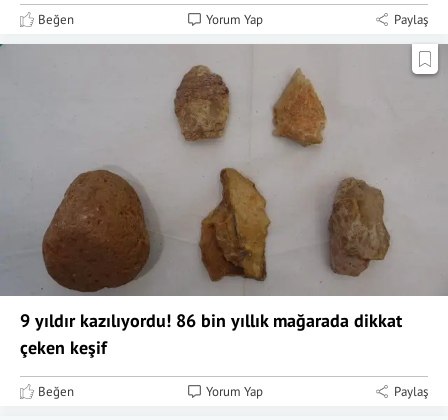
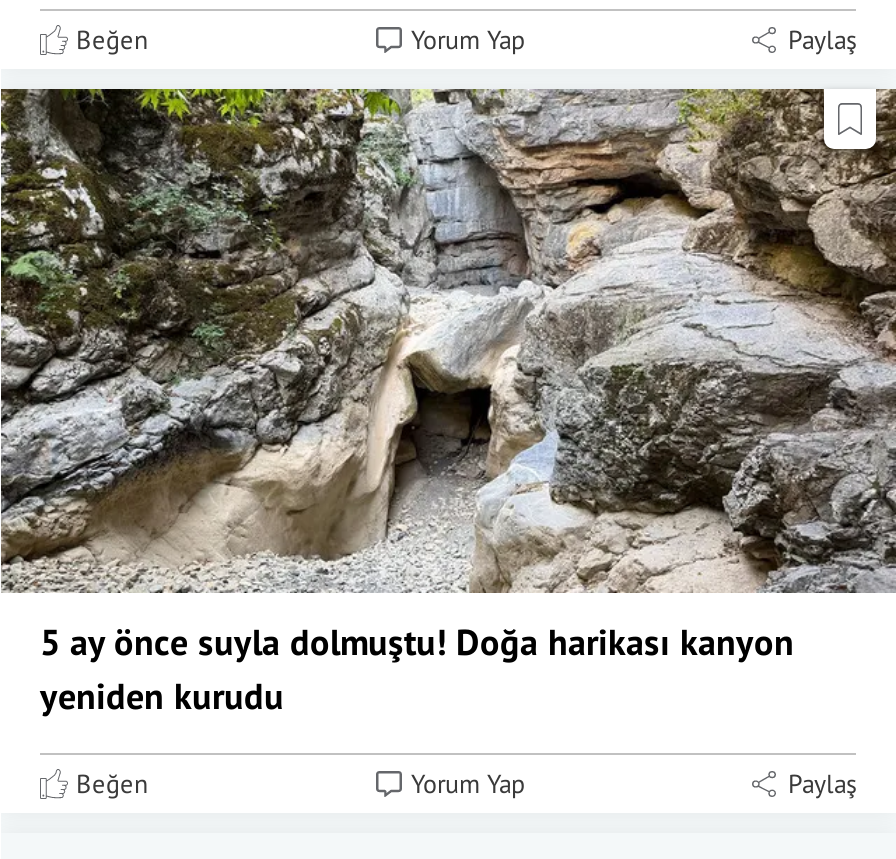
[3,44,445,359] [image] | 9 yıldır kazılıyordu! 86 bin yıllık mağarada dikkat | çeken keşif -> [6,87,890,720] [image] | 5 ay önce suyla dolmuştu! Doğa harikası kanyon | yeniden kurudu

